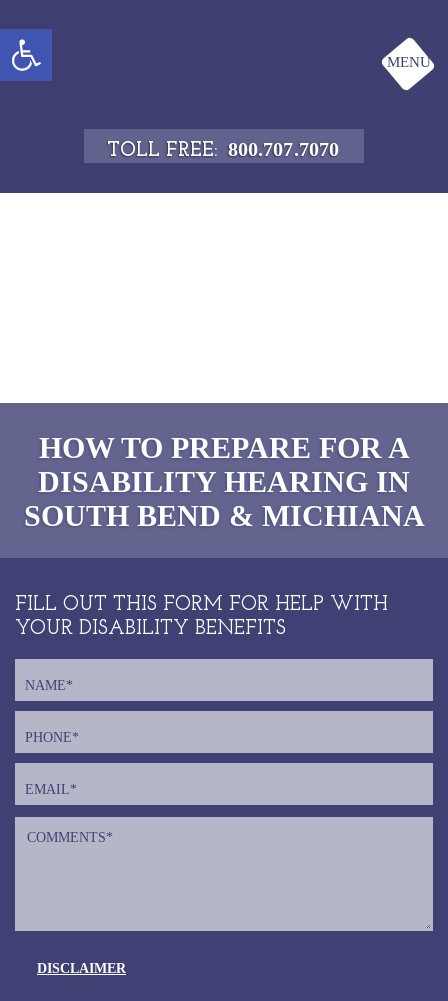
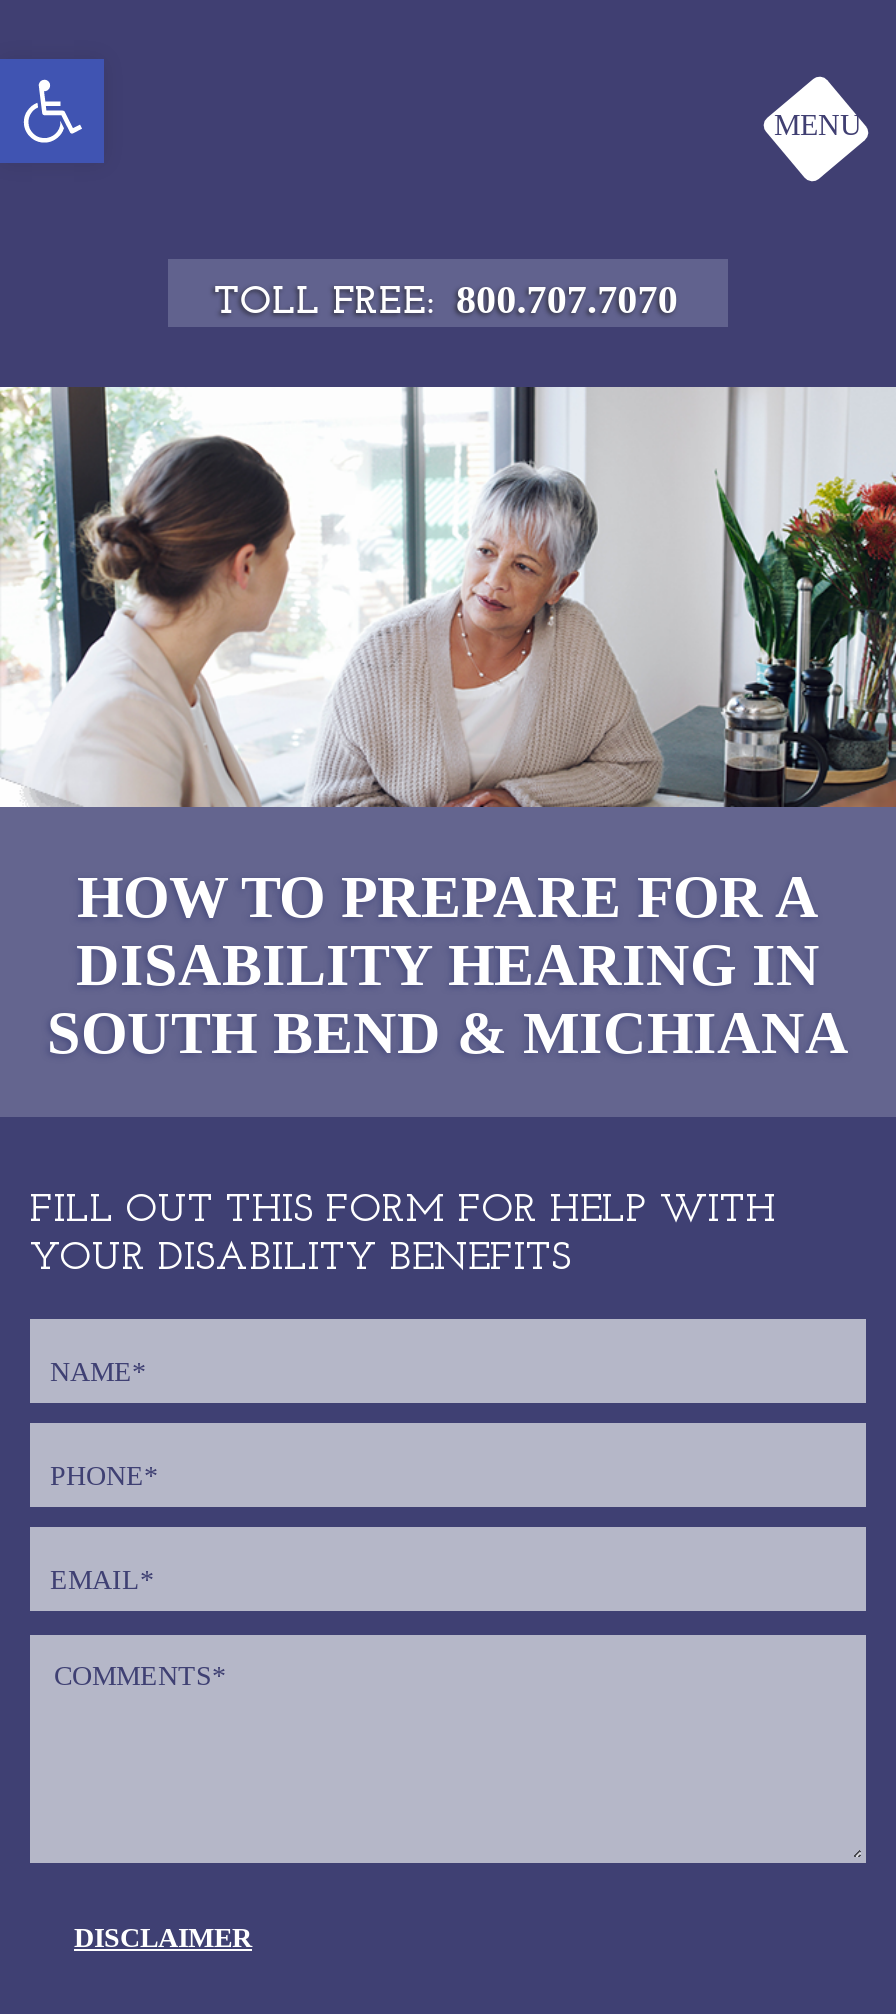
none -> [6,385,890,809] [image]

